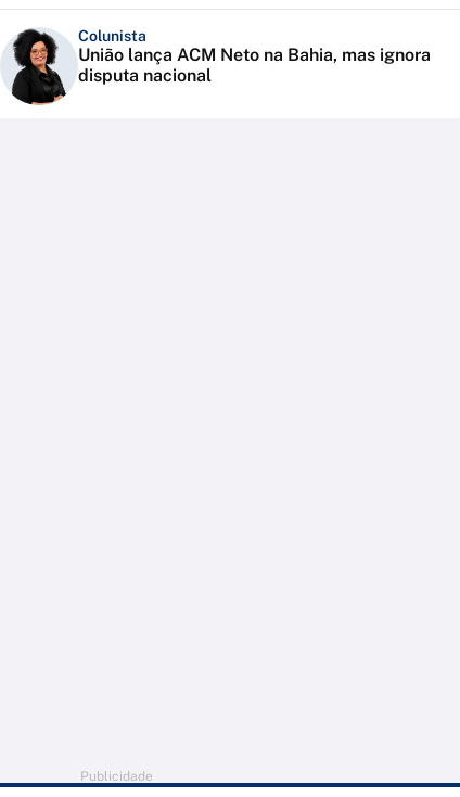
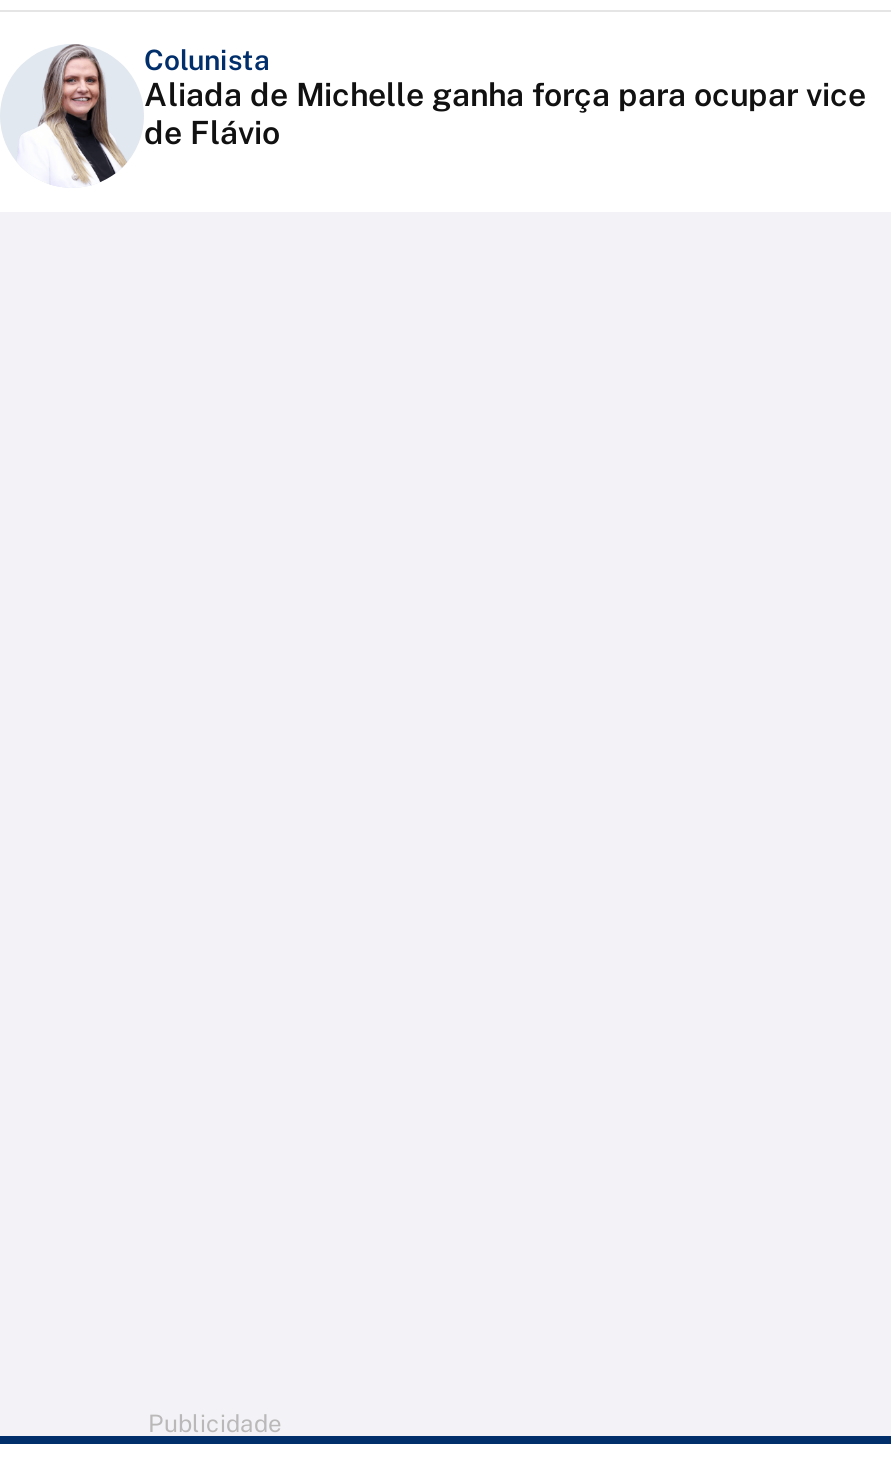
[11,28,431,106] [image] | União lança ACM Neto na Bahia, mas ignora | disputa nacional -> [20,42,866,188] [image] | Aliada de Michelle ganha força para ocupar vice | de Flávio

